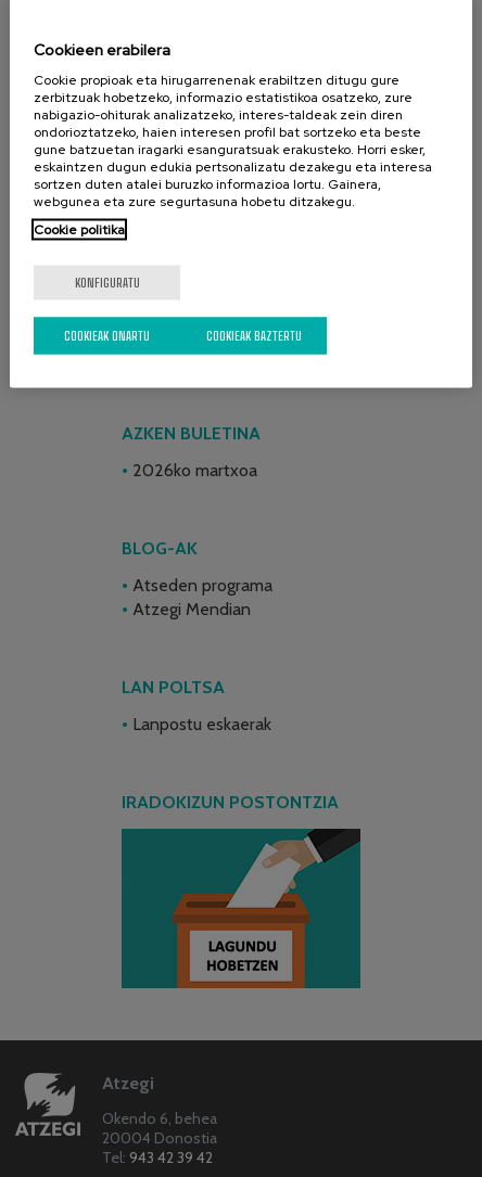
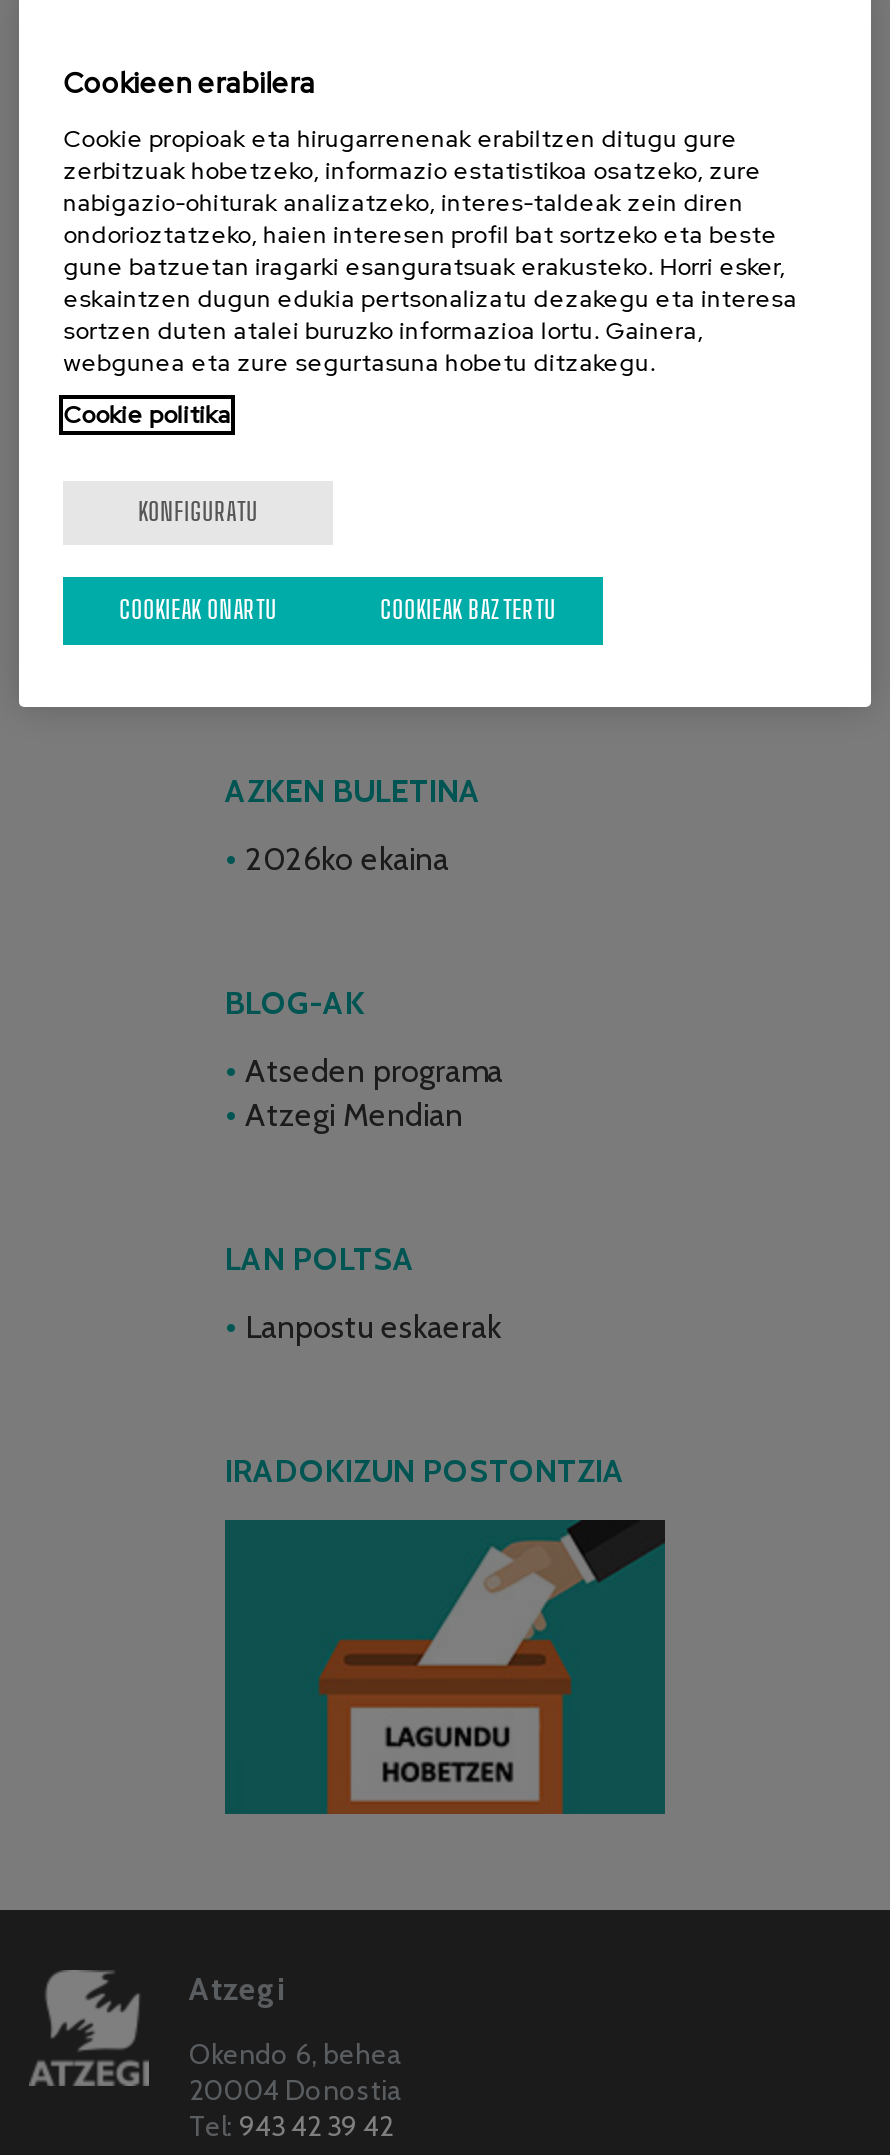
[132,460,257,480] 2026ko martxoa -> [245,840,449,878] 2026ko ekaina

